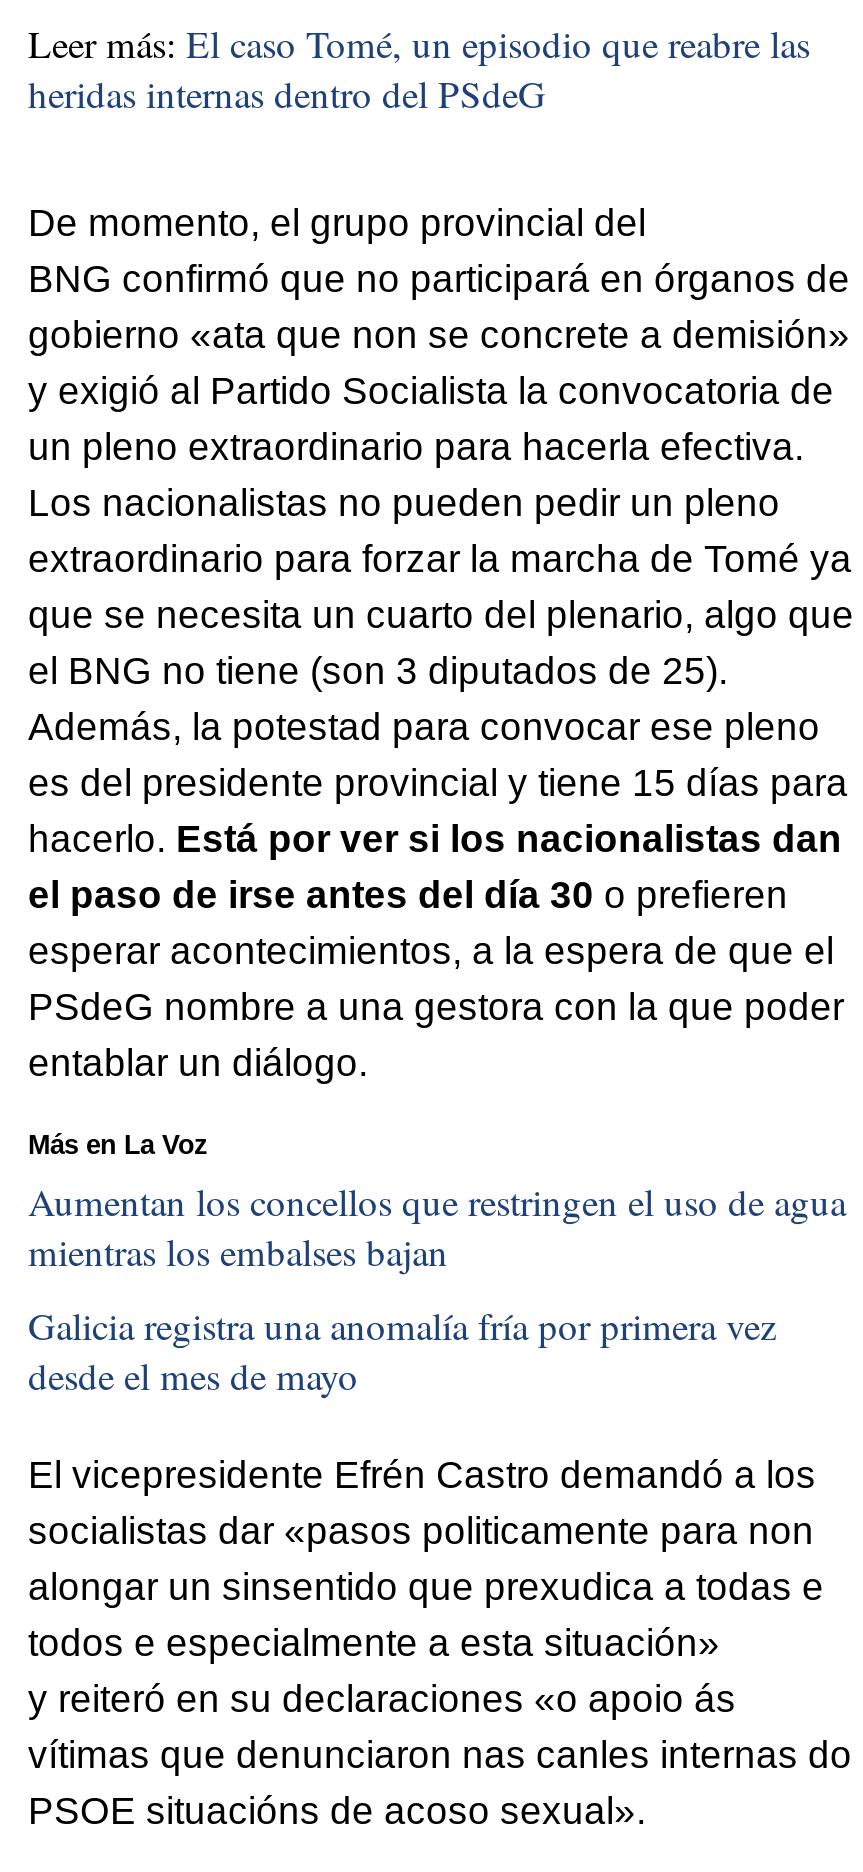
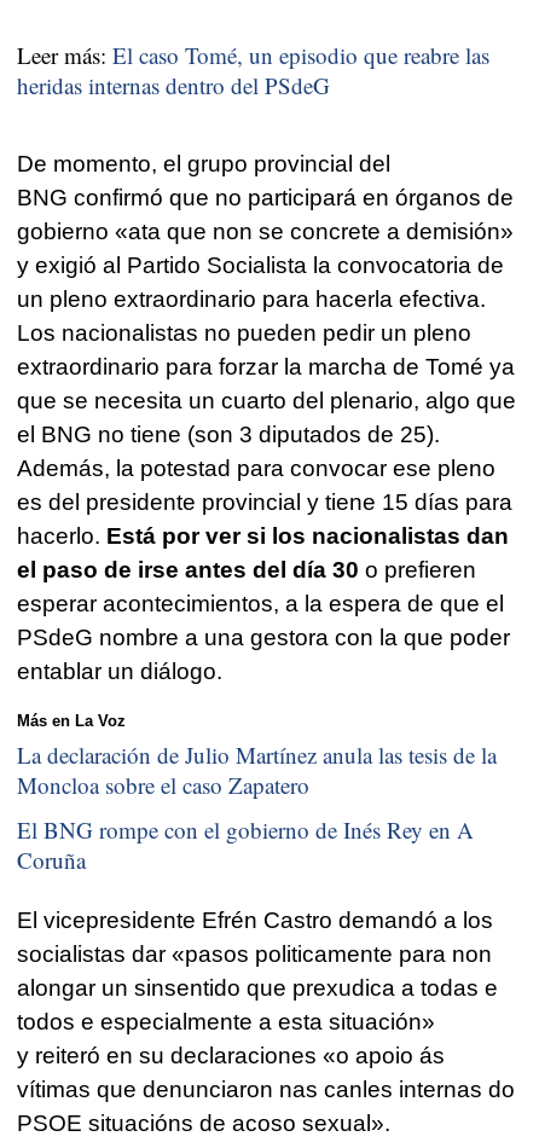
[28,1175,846,1275] Aumentan los concellos que restringen el uso de agua | mientras los embalses bajan -> [17,739,497,800] La declaración de Julio Martínez anula las tesis de la | Moncloa sobre el caso Zapatero
[28,1300,776,1400] Galicia registra una anomalía fría por primera vez | desde el mes de mayo -> [17,815,474,875] El BNG rompe con el gobierno de Inés Rey en A | Coruña

